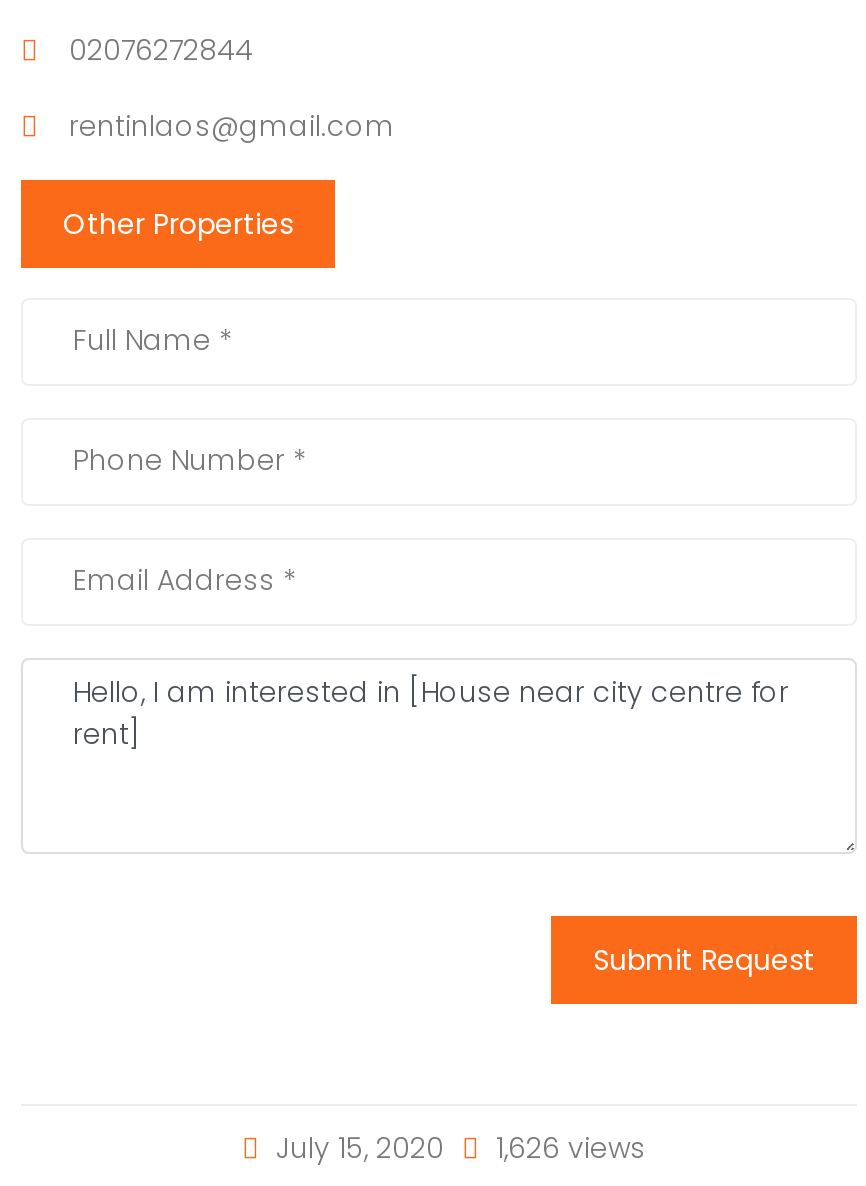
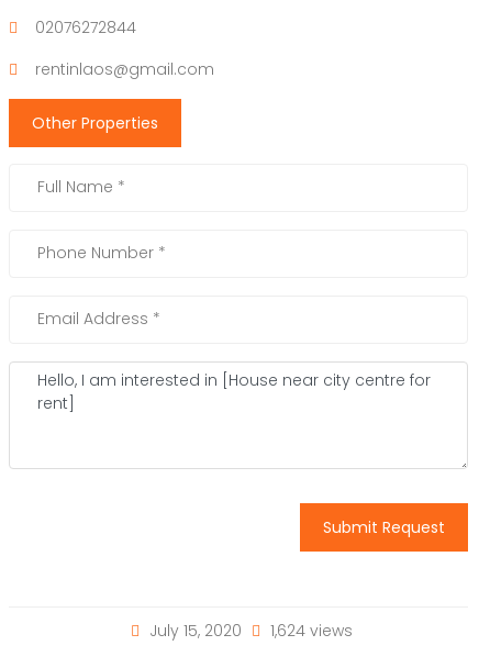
[268,1128,646,1168] July 15, 2020 1,626 views -> [144,619,352,641] July 15, 2020 1,624 views

